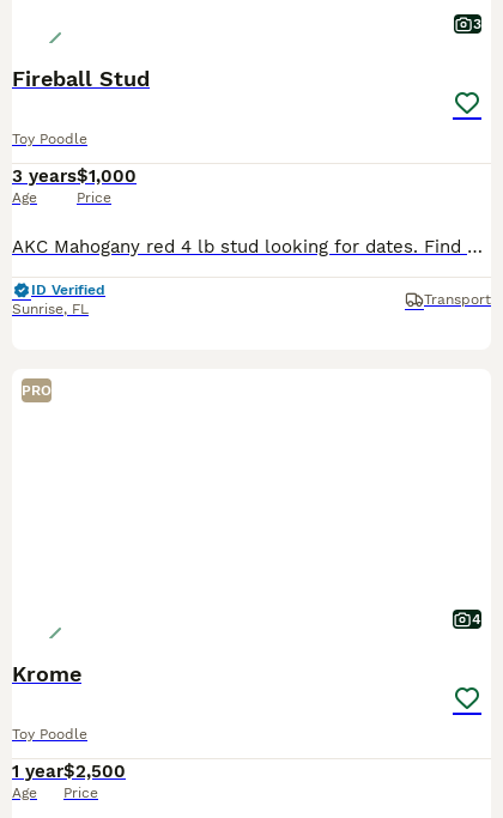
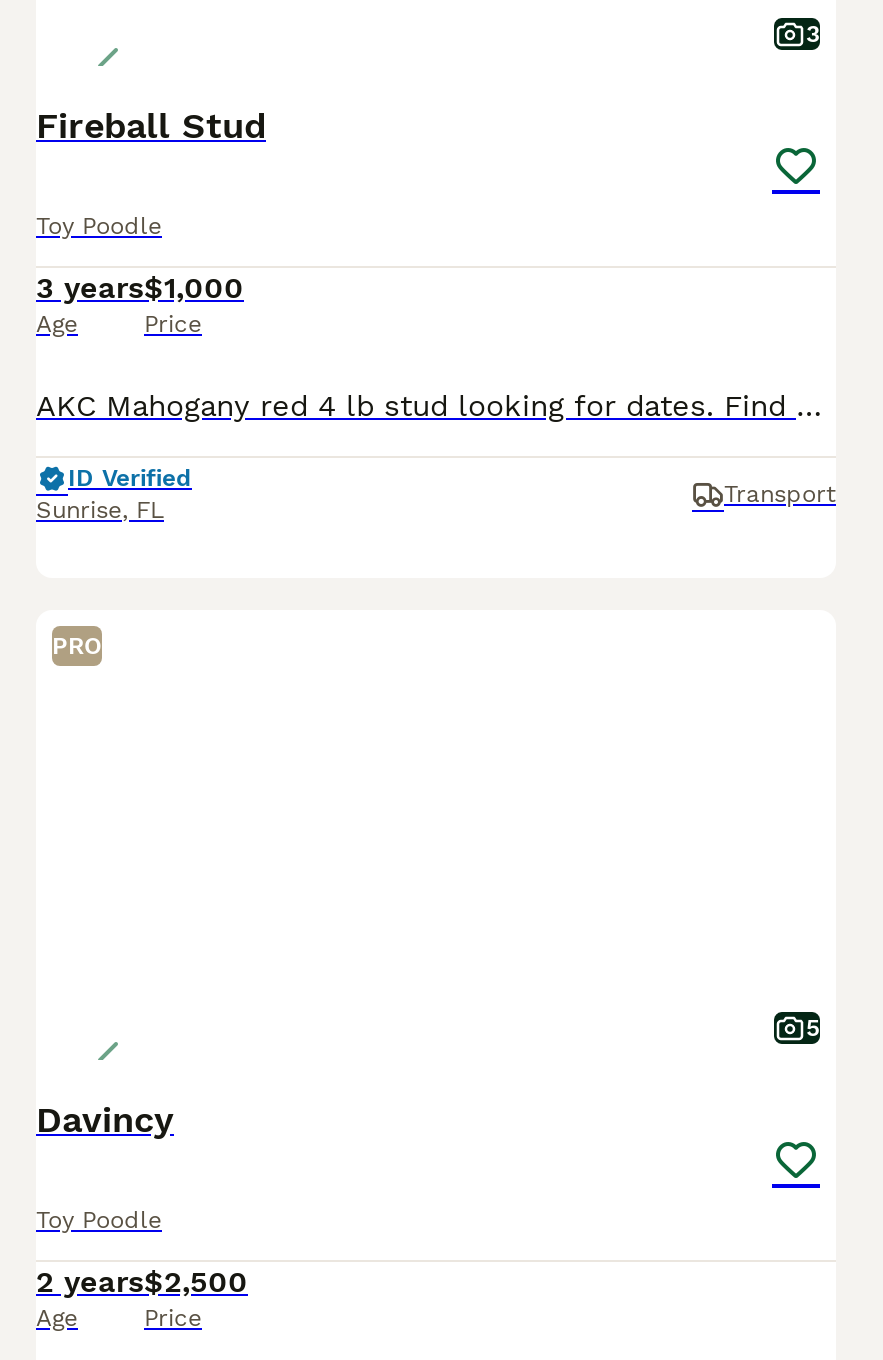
[472,611,481,628] 4 -> [806,1014,820,1042] 5
[12,661,81,686] Krome -> [36,1098,174,1140] Davincy
[12,761,126,782] 1 year $2,500 -> [36,1264,248,1300] 2 years $2,500

